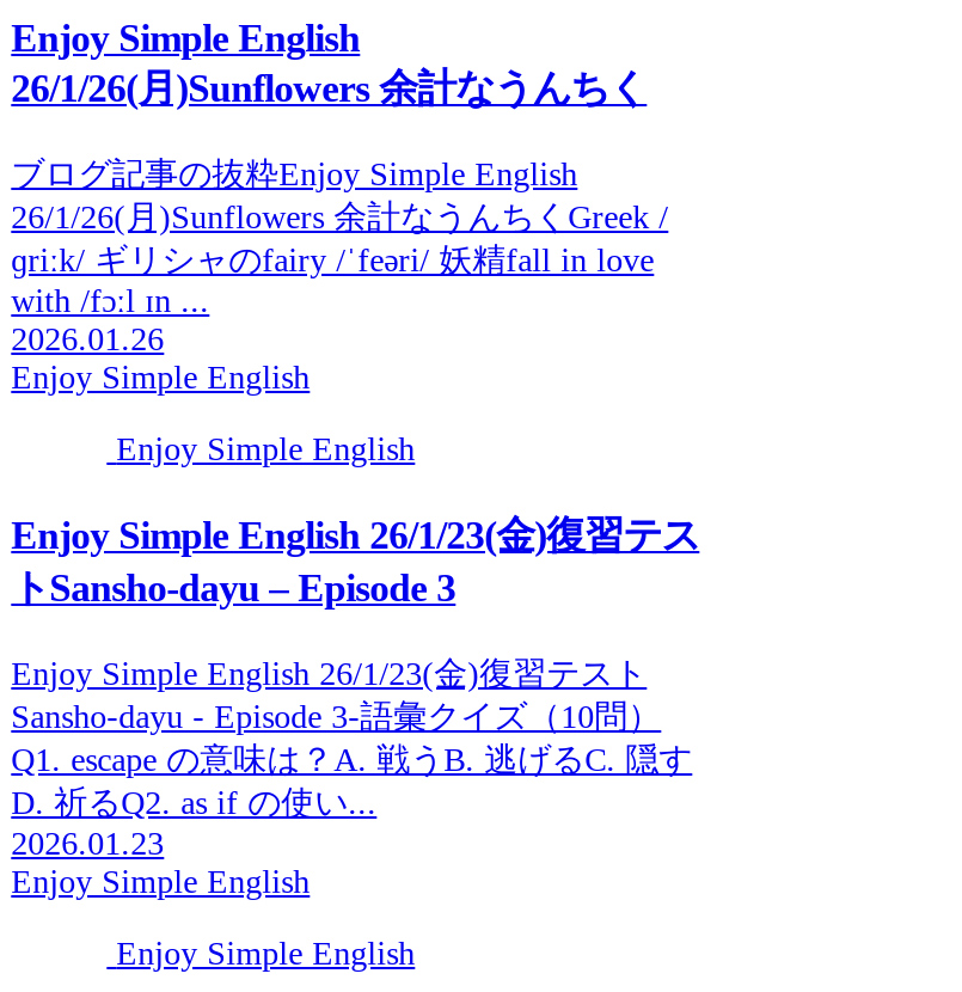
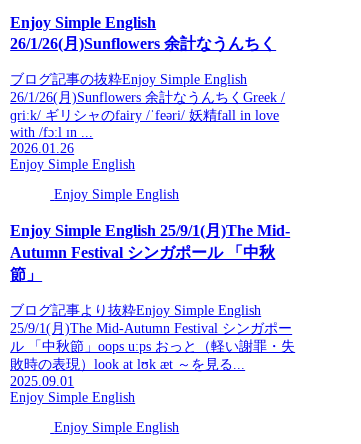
[11,512,700,610] Enjoy Simple English 26/1/23(金)復習テス | トSansho-dayu – Episode 3 -> [10,221,290,284] Enjoy Simple English 25/9/1(月)The Mid- | Autumn Festival シンガポール 「中秋 | 節」
[11,656,692,862] Enjoy Simple English 26/1/23(金)復習テスト | Sansho-dayu - Episode 3-語彙クイズ（10問） | Q1. escape の意味は？A. 戦うB. 逃げるC. 隠す | D. 祈るQ2. as if の使い... | 2026.01.23 -> [10,303,295,389] ブログ記事より抜粋Enjoy Simple English | 25/9/1(月)The Mid-Autumn Festival シンガポー | ル 「中秋節」oops uːps おっと（軽い謝罪・失 | 敗時の表現）look at lʊk æt ～を見る... | 2025.09.01

